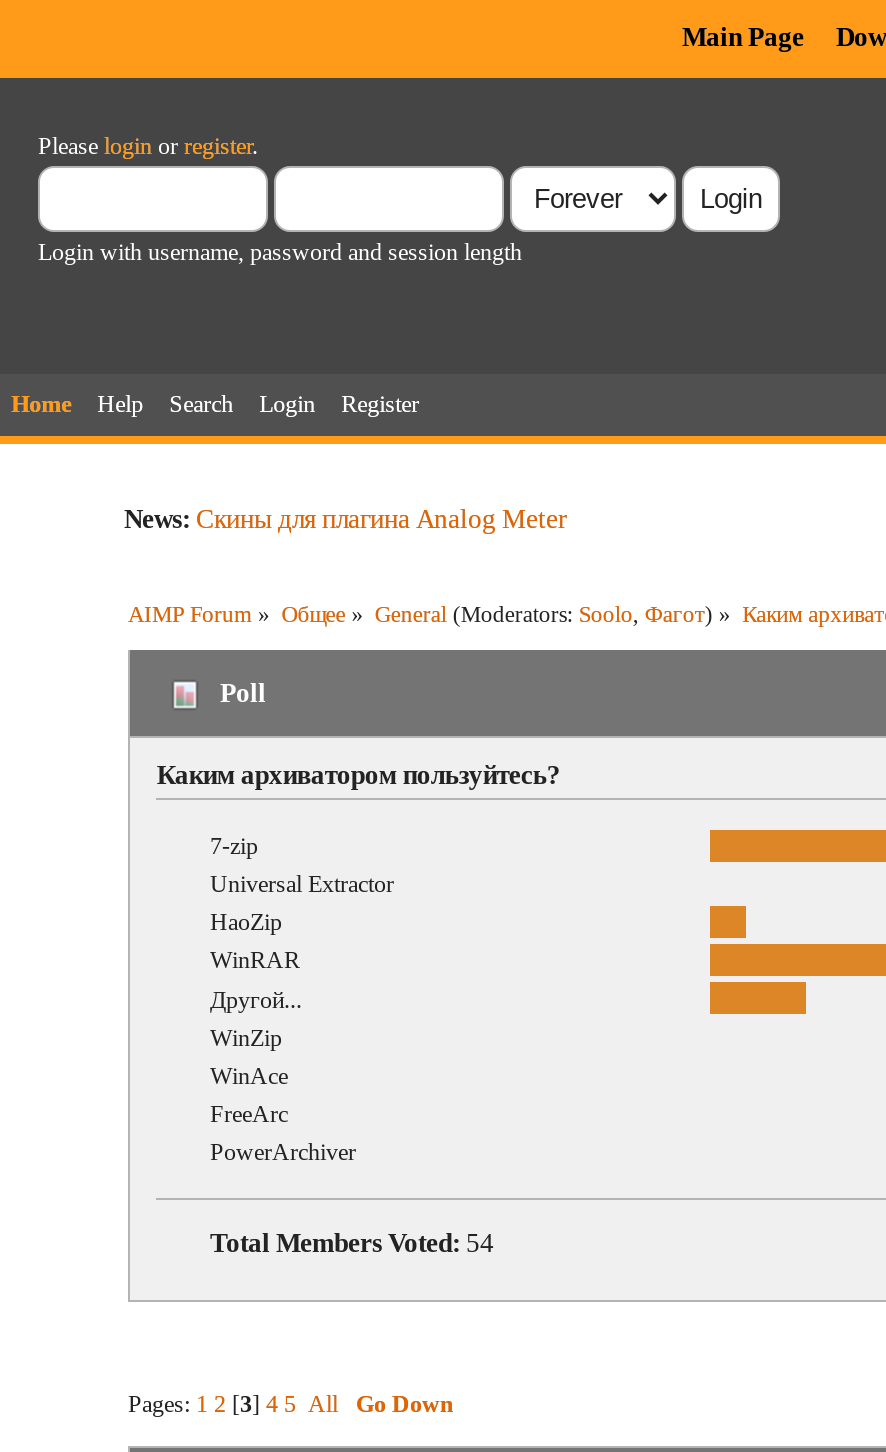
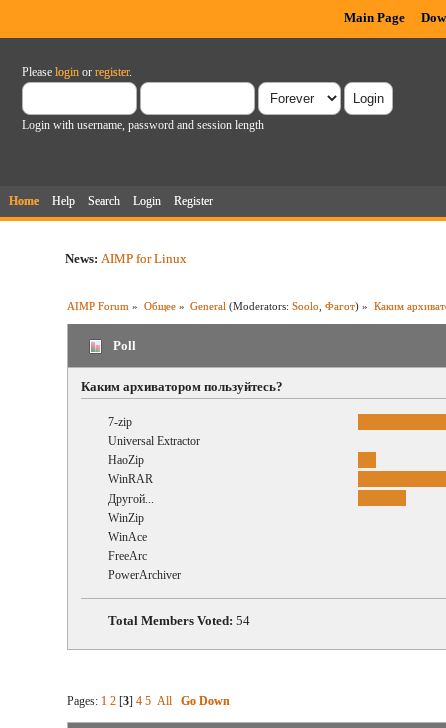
[124,504,566,534] News: Скины для плагина Analog Meter -> [65,251,187,266] News: AIMP for Linux

